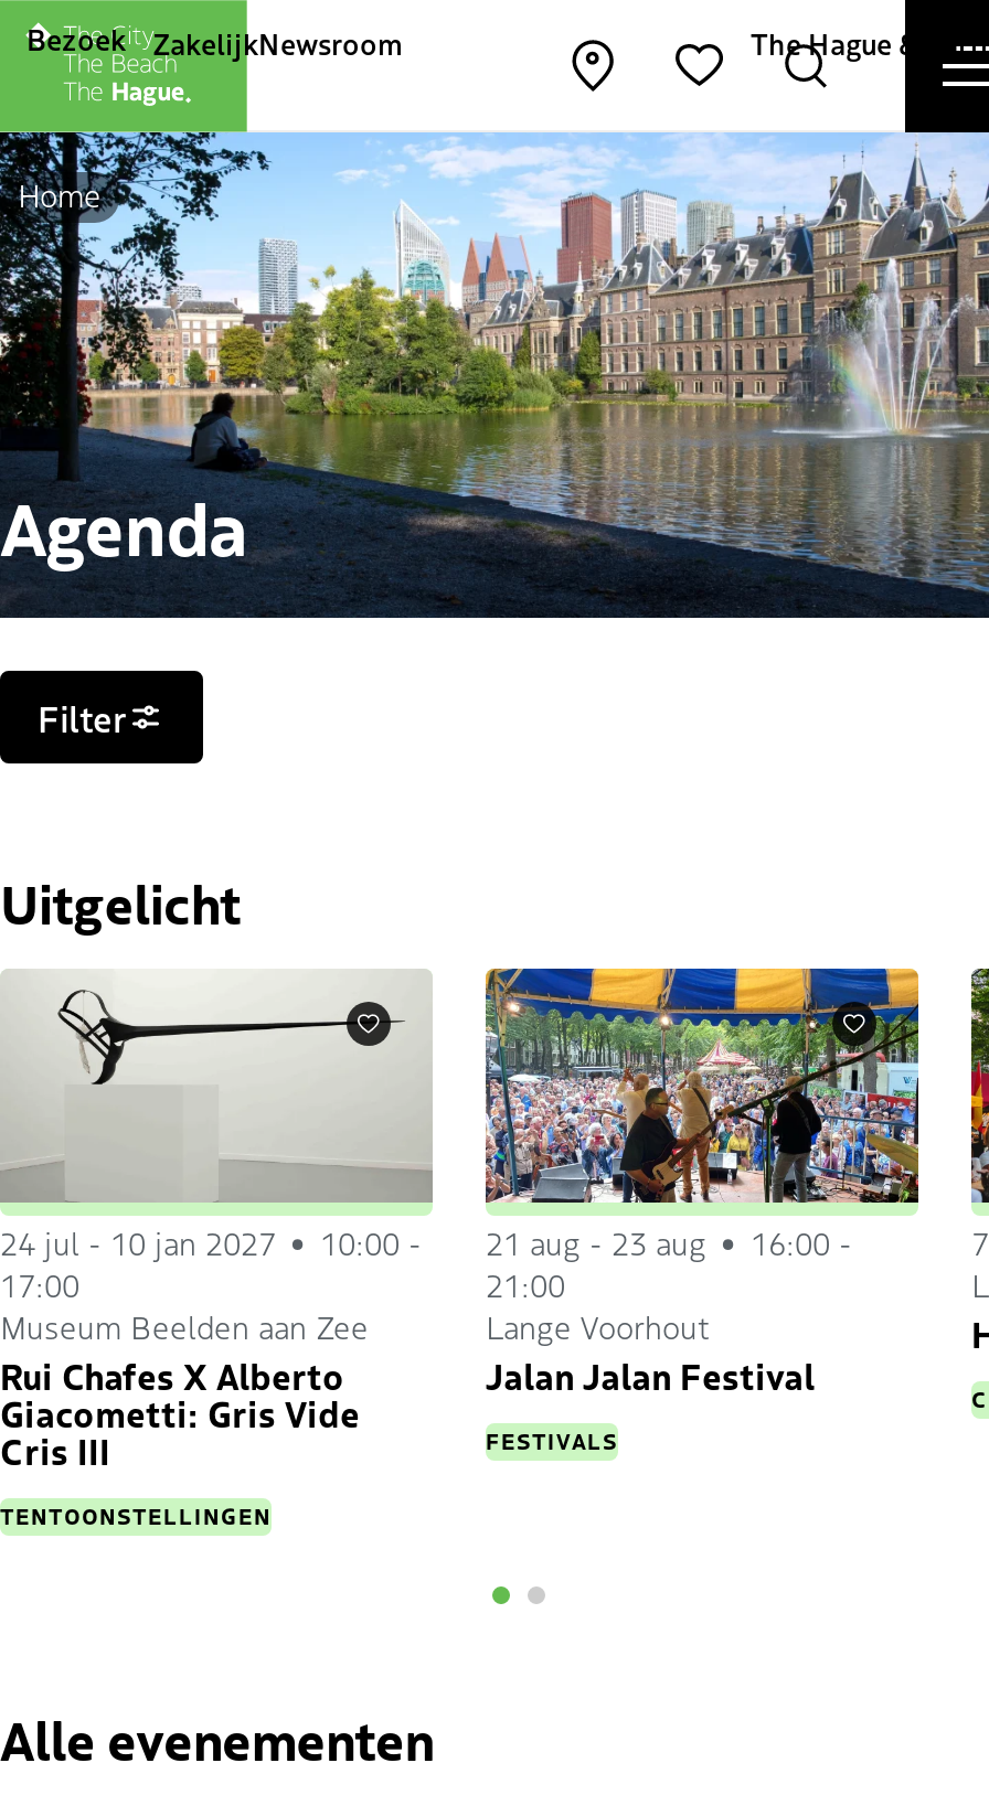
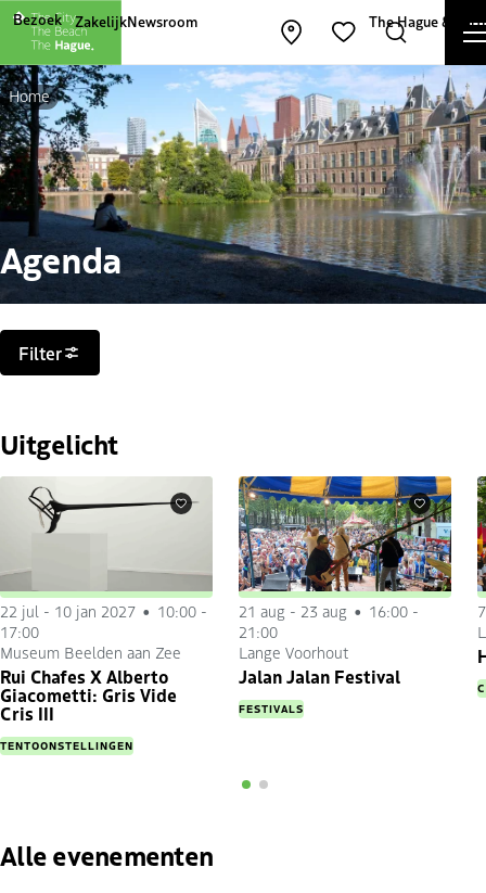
[0,1220,852,1264] 24 jul - 10 jan 2027 10:00 - 21 aug - 23 aug 16:00 - -> [0,600,419,622] 22 jul - 10 jan 2027 10:00 - 21 aug - 23 aug 16:00 -

